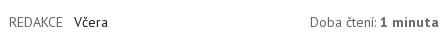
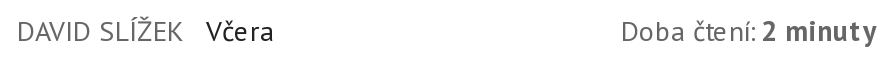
[9,13,63,31] REDAKCE -> [17,13,183,49] DAVID SLÍŽEK
[310,13,439,31] Doba čtení: 1 minuta -> [621,13,877,49] Doba čtení: 2 minuty

